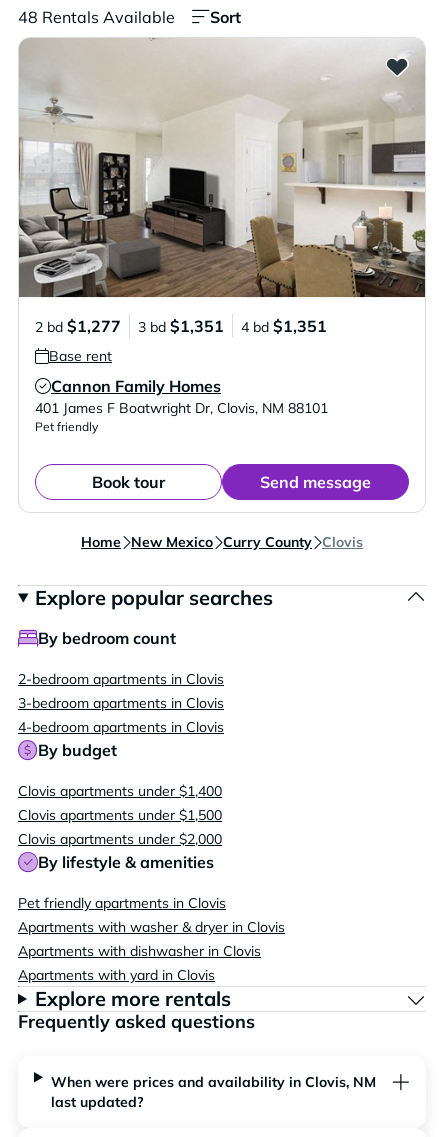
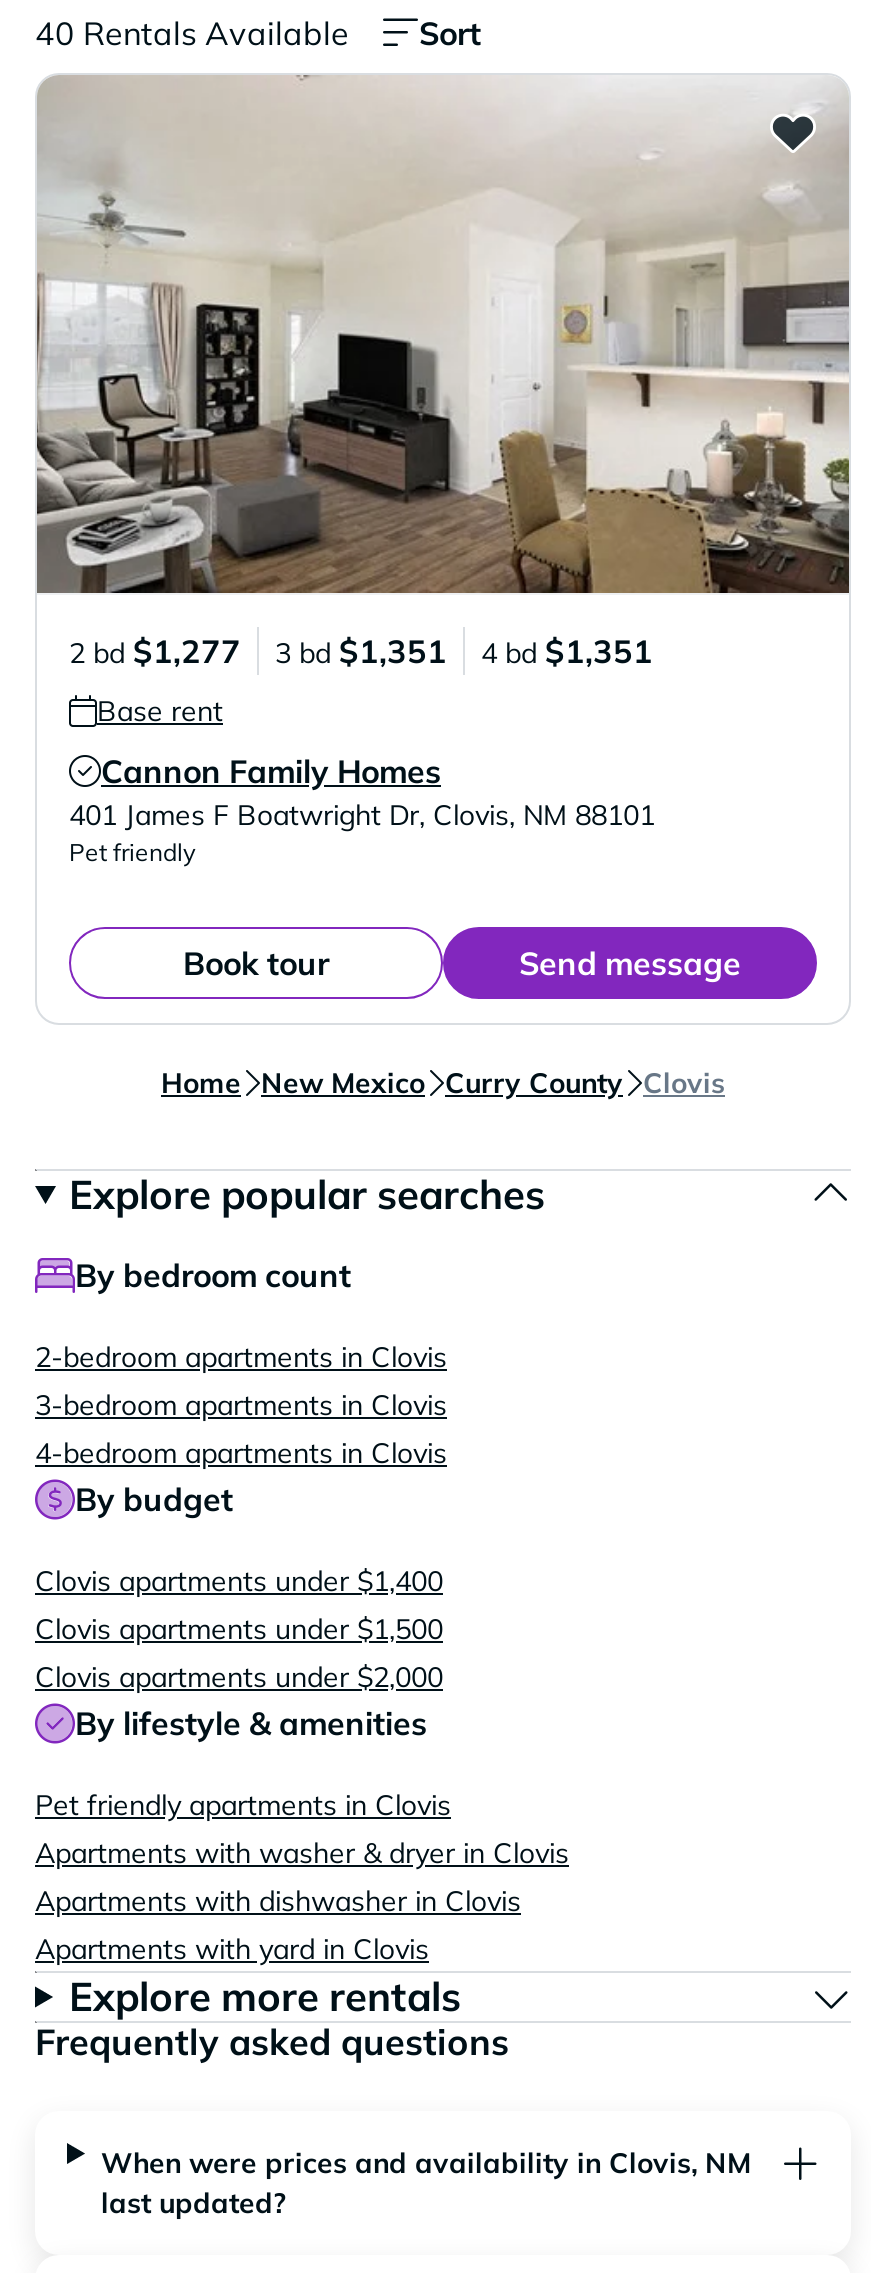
[18,7,175,27] 48 Rentals Available -> [35,13,349,53] 40 Rentals Available

